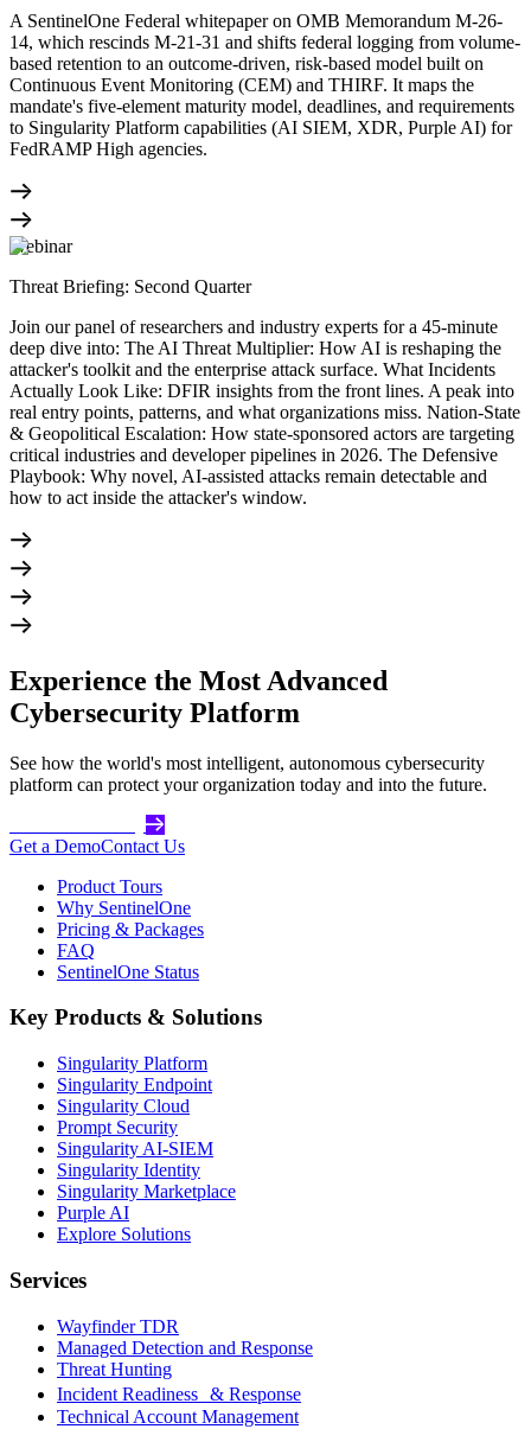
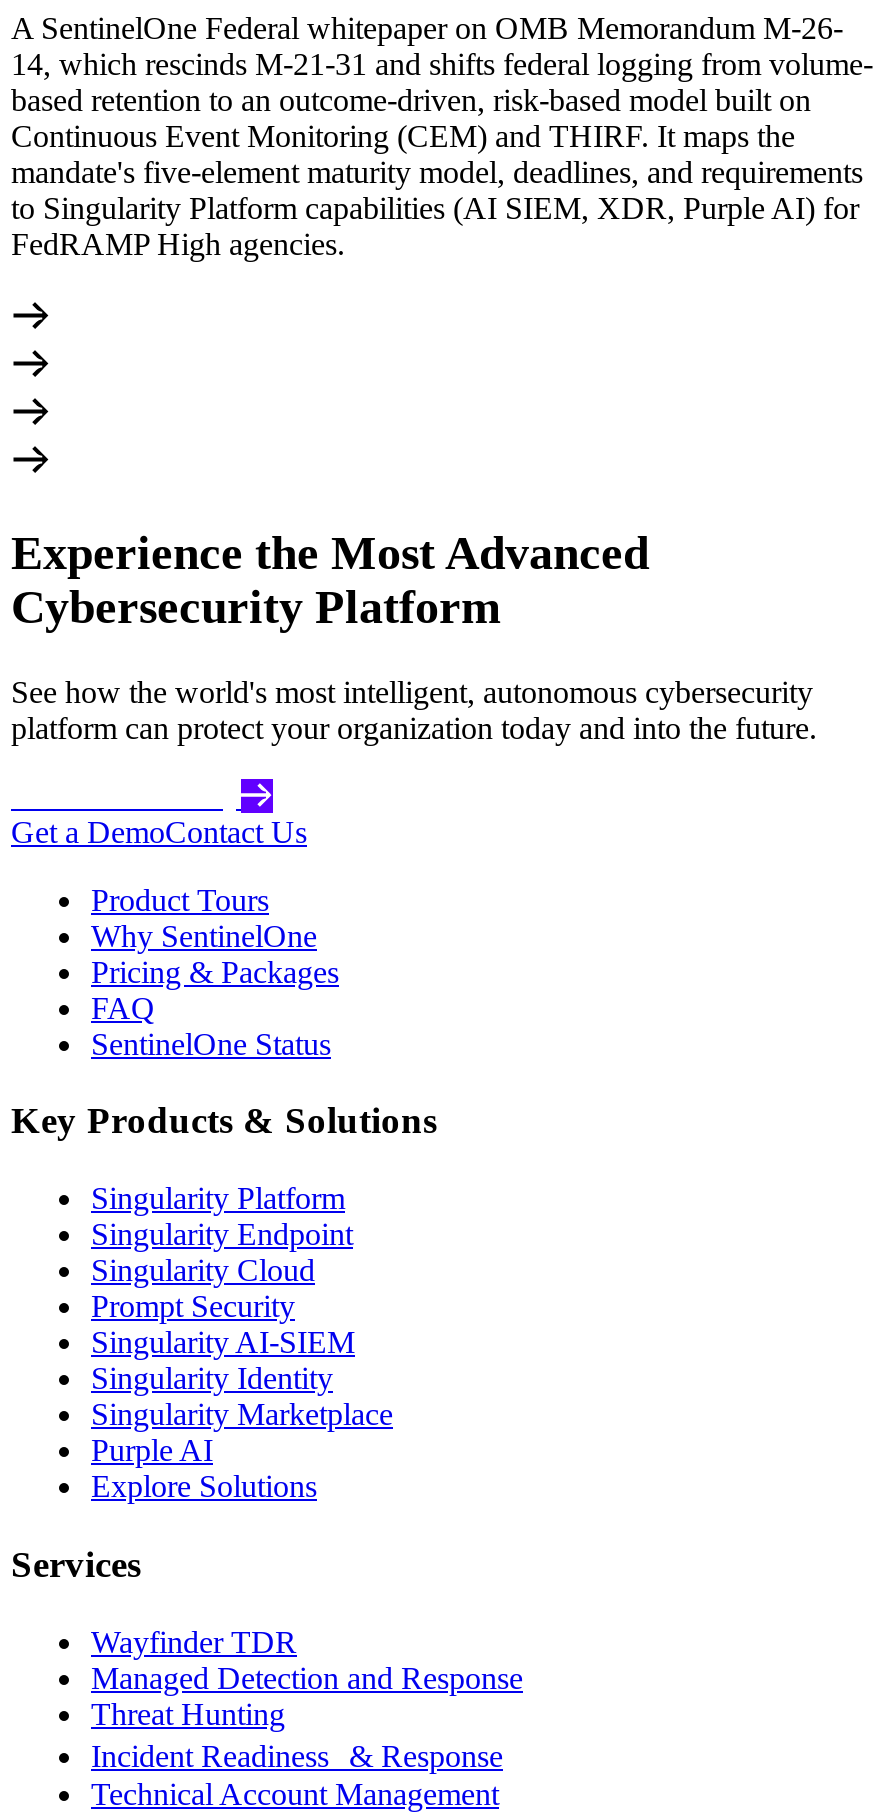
[9,236,520,507] Webinar | Threat Briefing: Second Quarter | Join our panel of researchers and industry experts for a 45-minute | deep dive into: The AI Threat Multiplier: How AI is reshaping the | attacker's toolkit and the enterprise attack surface. What Incidents | Actually Look Like: DFIR insights from the front lines. A peak into | real entry points, patterns, and what organizations miss. Nation-State | & Geopolitical Escalation: How state-sponsored actors are targeting | critical industries and developer pipelines in 2026. The Defensive | Playbook: Why novel, AI-assisted attacks remain detectable and | how to act inside the attacker's window. -> none

